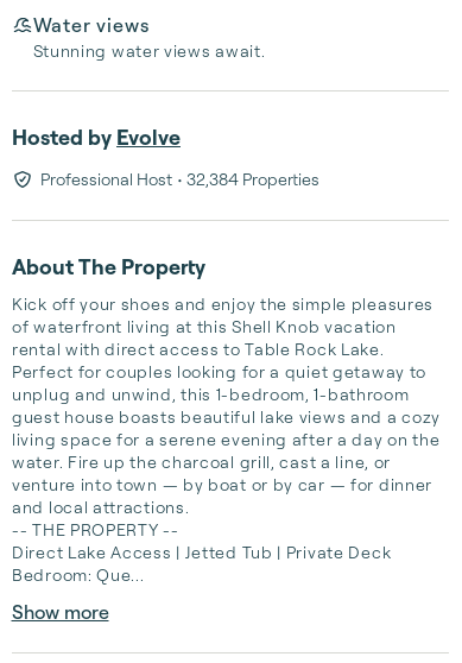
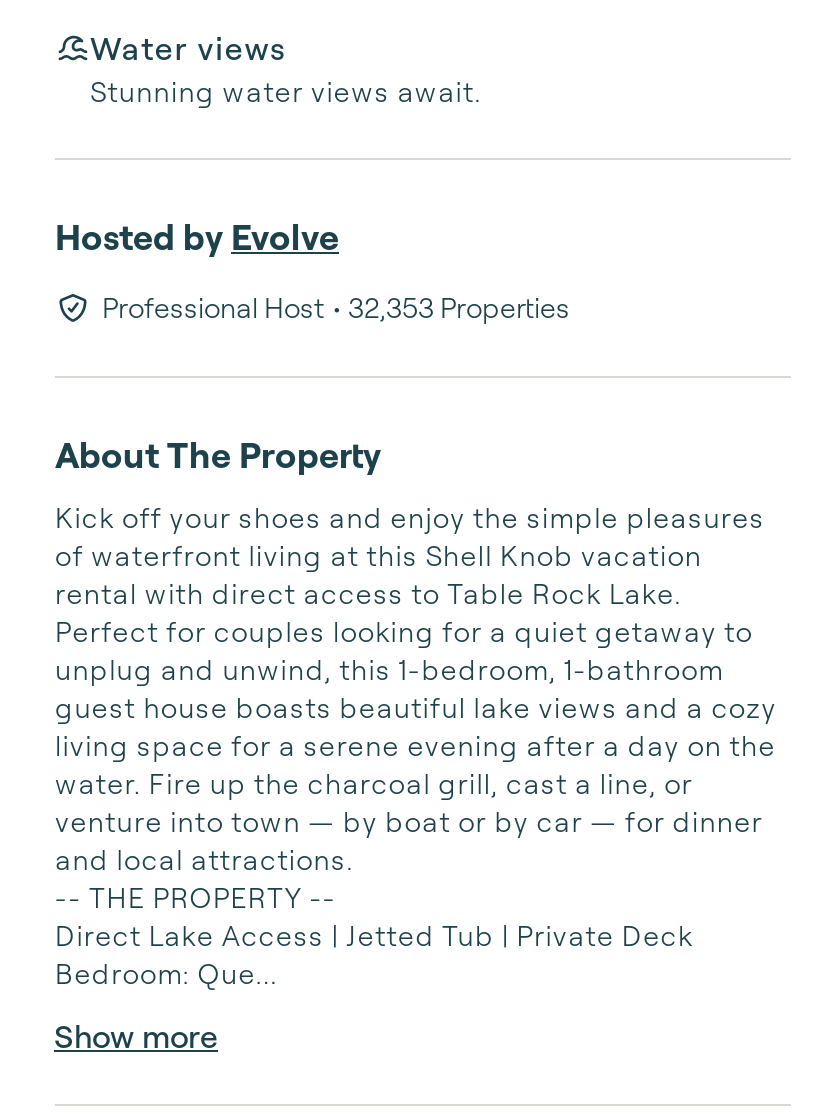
[40,169,319,189] Professional Host • 32,384 Properties -> [102,290,570,324] Professional Host • 32,353 Properties

